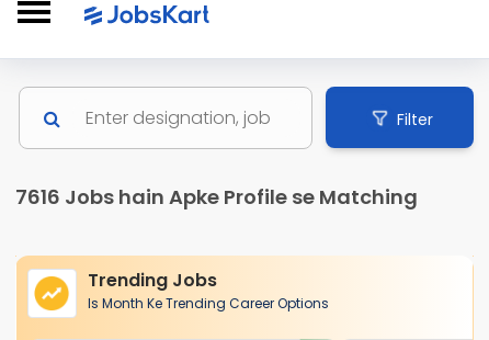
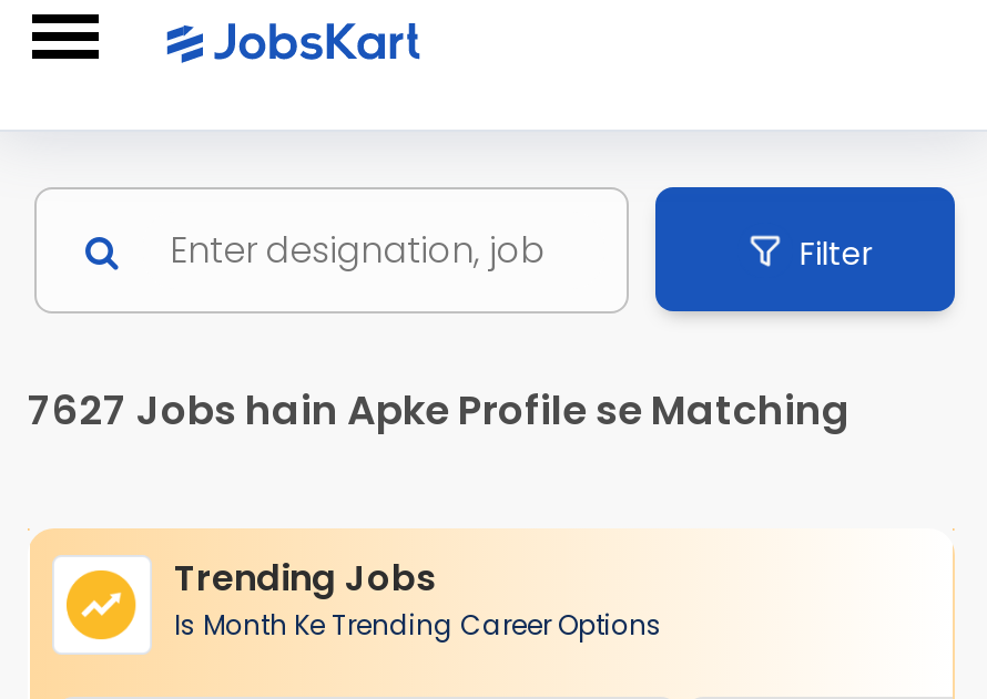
[15,183,418,211] 7616 Jobs hain Apke Profile se Matching -> [28,383,851,438] 7627 Jobs hain Apke Profile se Matching

